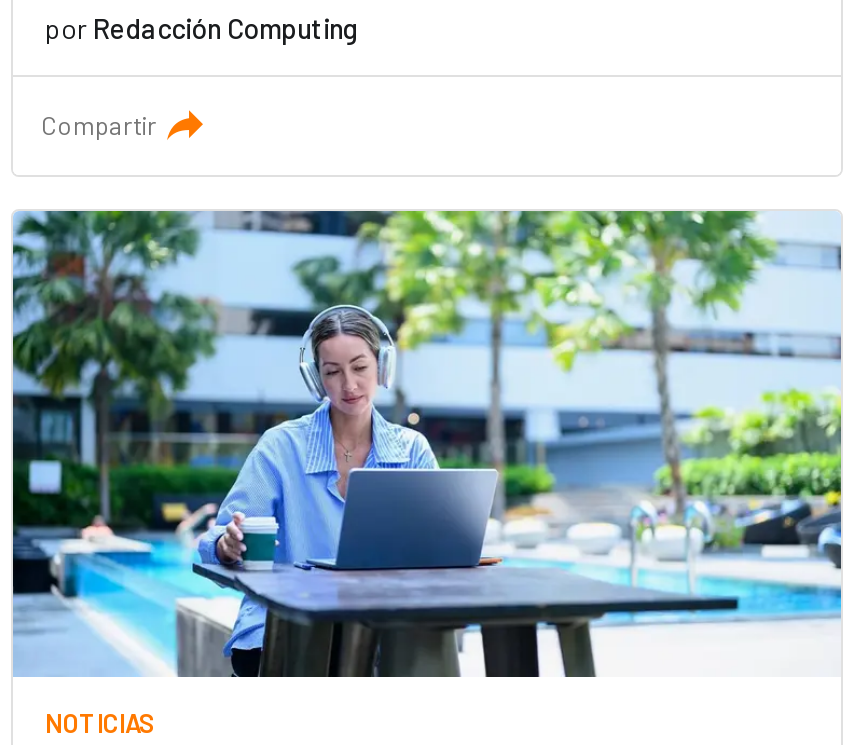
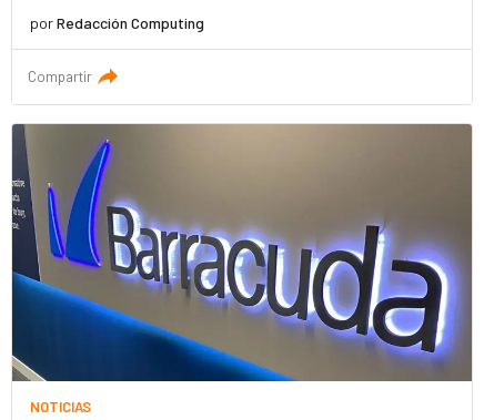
[11,209,843,679] [image] -> [11,123,473,382] [image]

